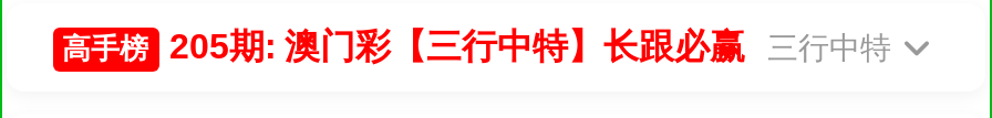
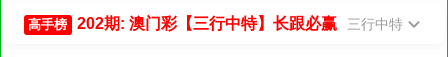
[169,26,745,64] 205期: 澳门彩【三行中特】长跟必赢 -> [76,15,336,32] 202期: 澳门彩【三行中特】长跟必赢

